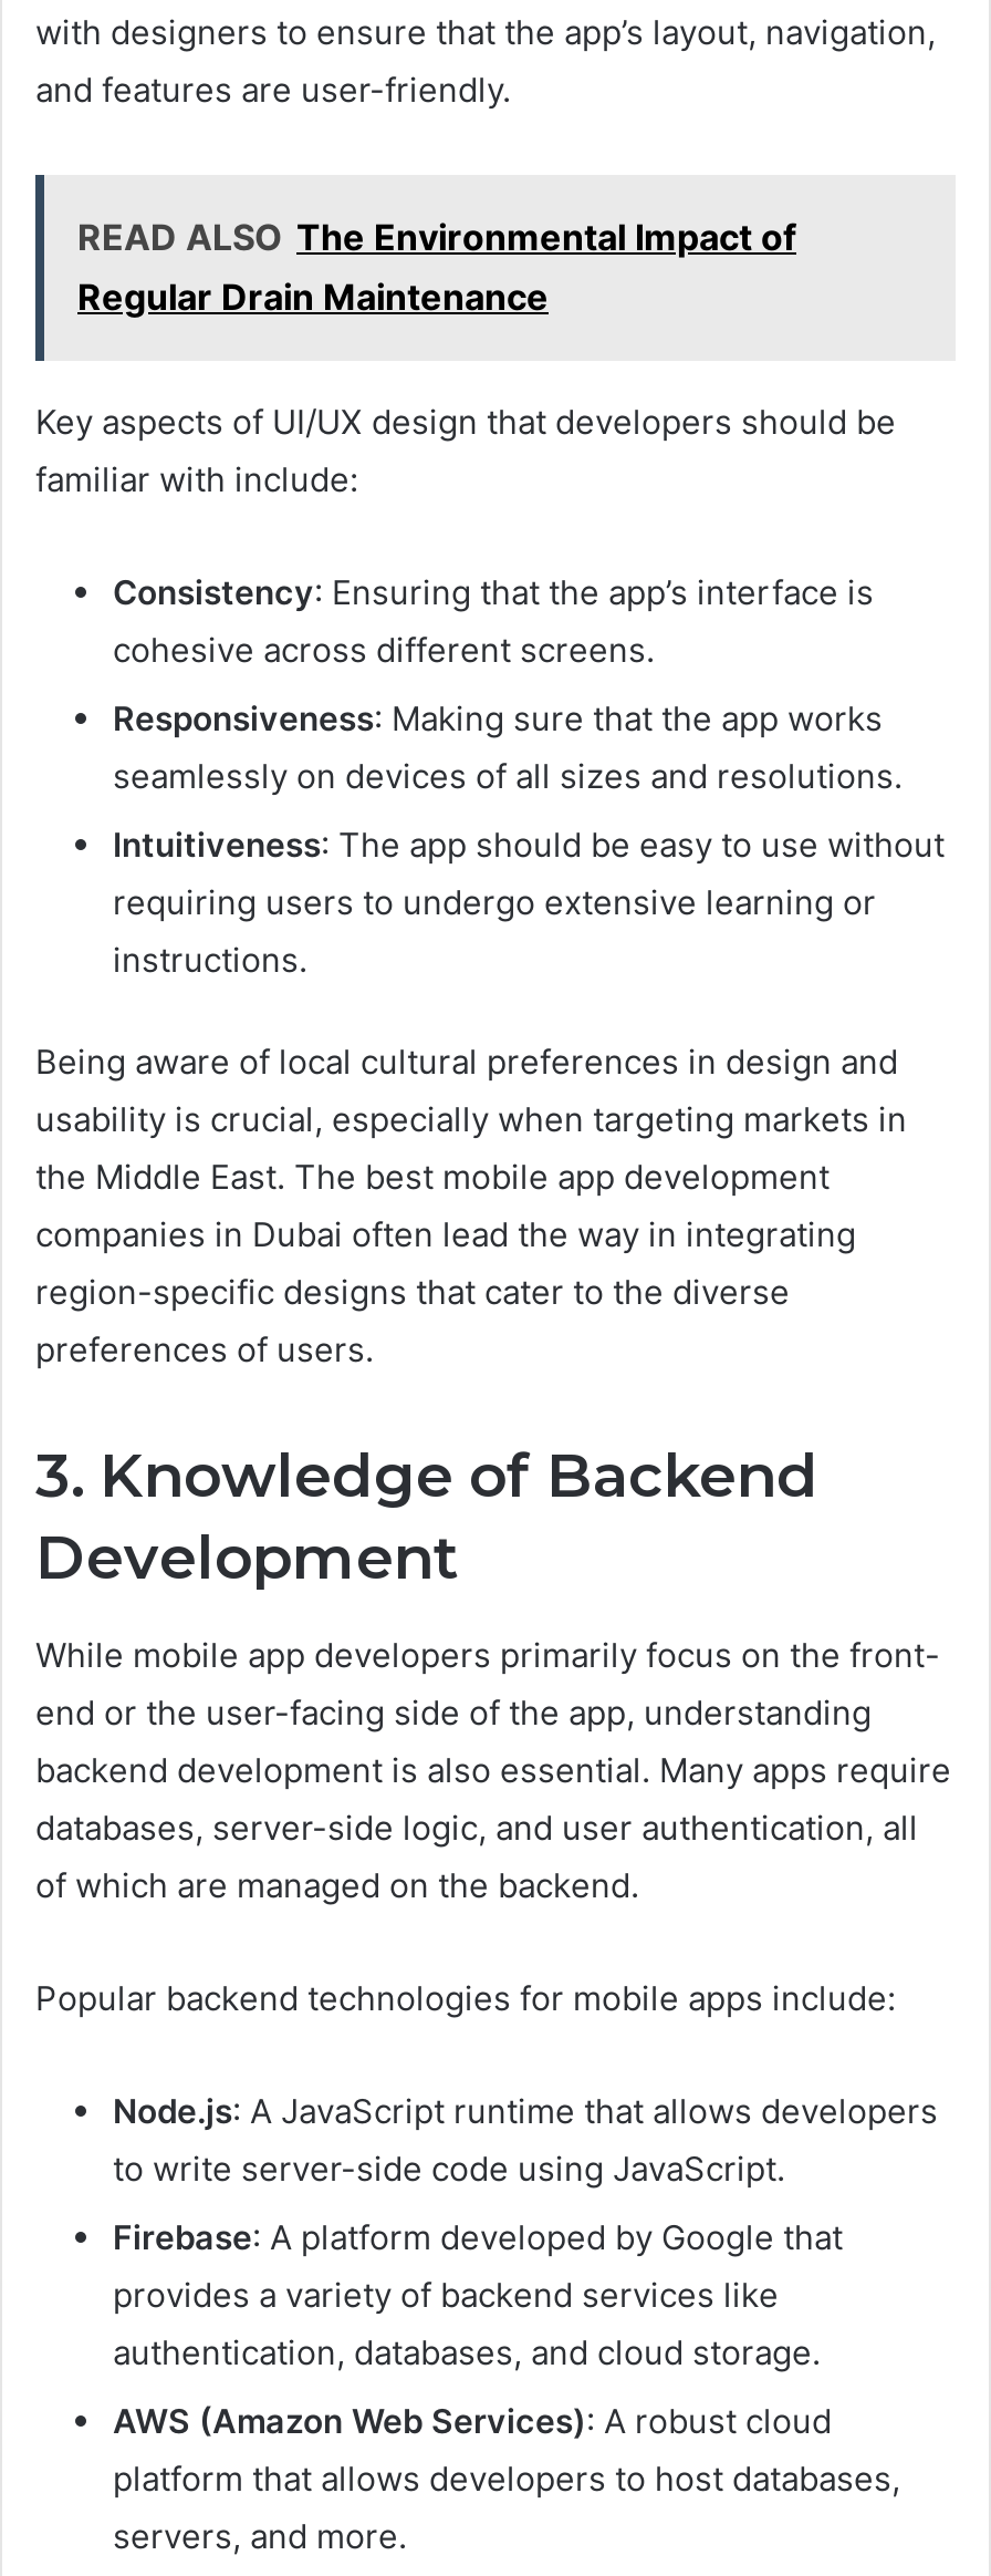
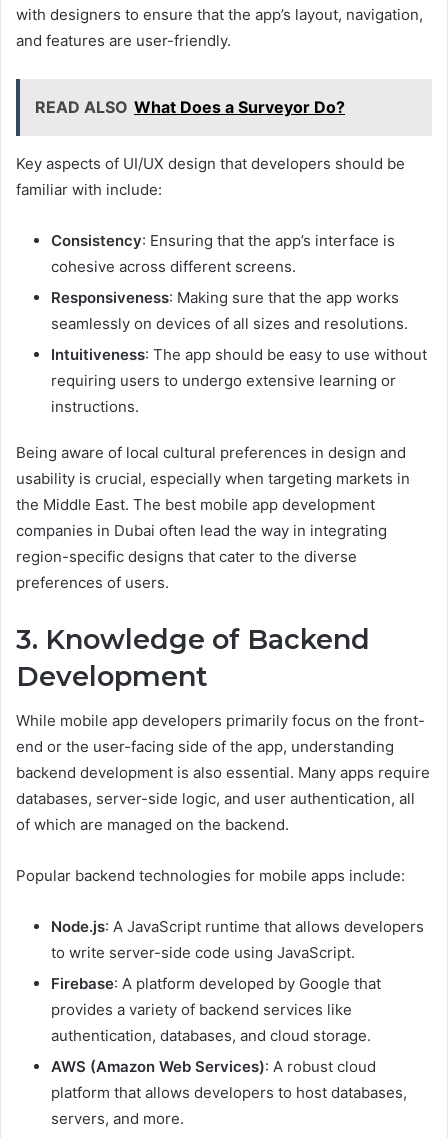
[77,214,796,318] READ ALSO The Environmental Impact of | Regular Drain Maintenance -> [35,96,345,116] READ ALSO What Does a Surveyor Do?

